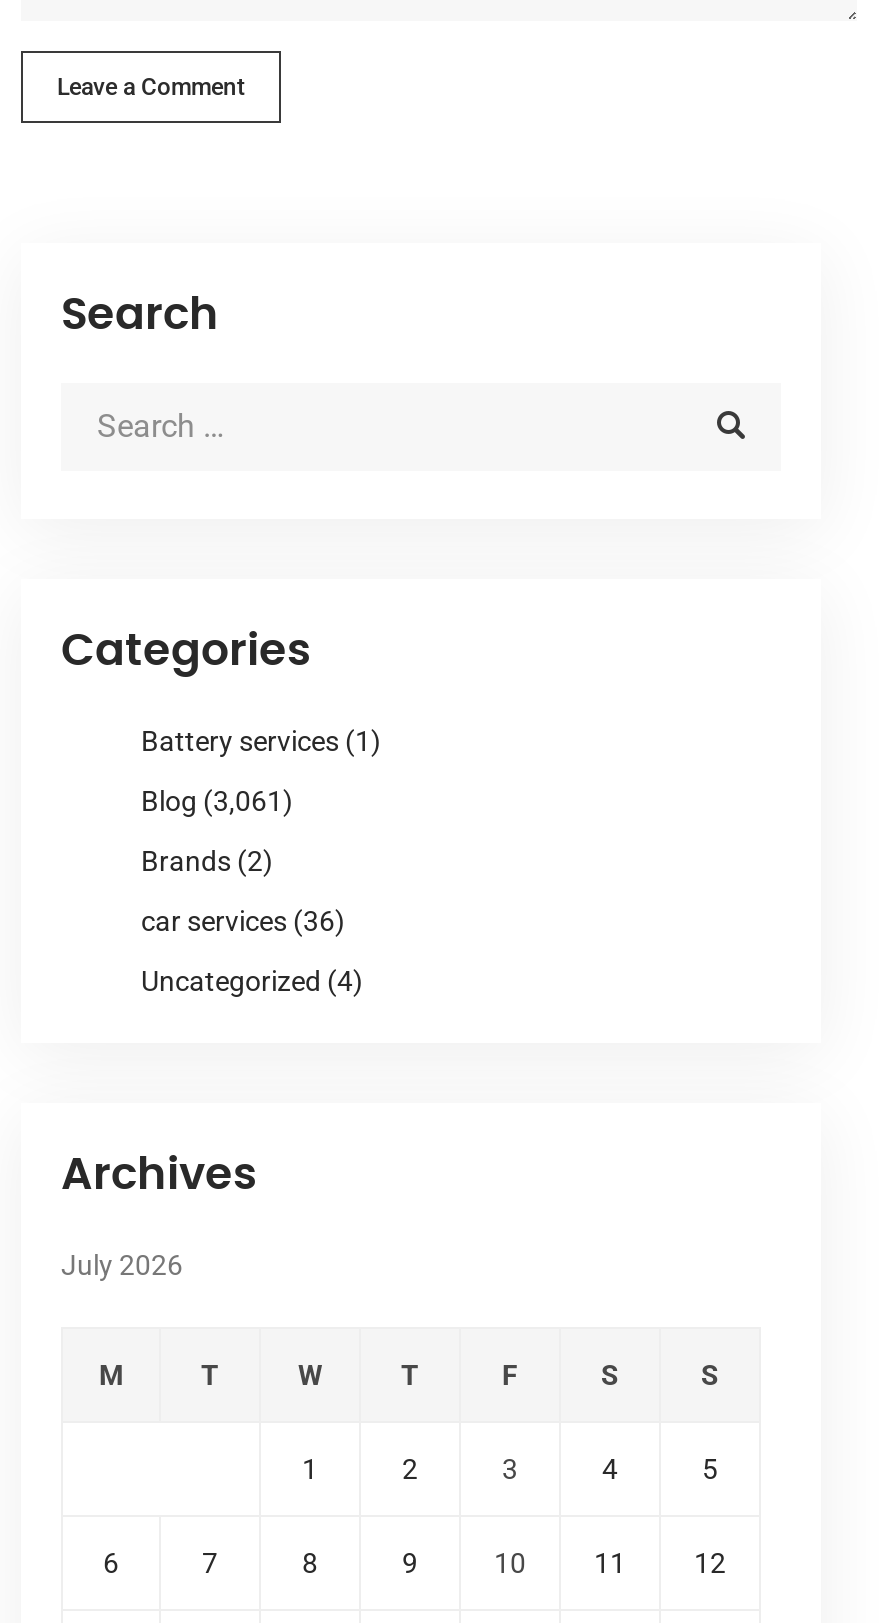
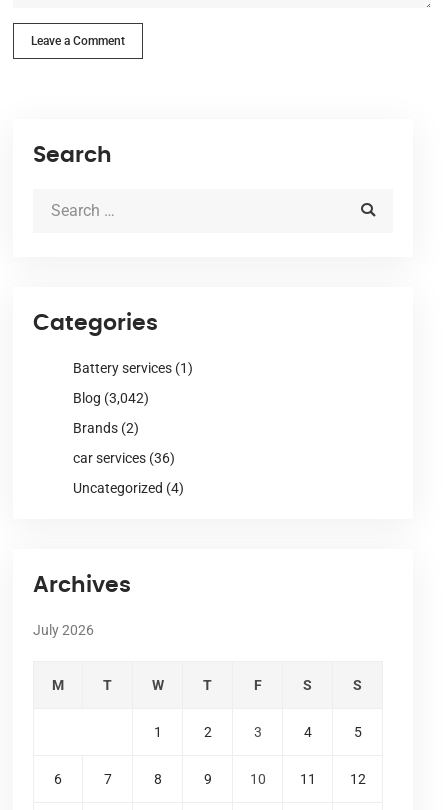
[141,784,293,816] Blog (3,061) -> [73,389,149,405] Blog (3,042)

